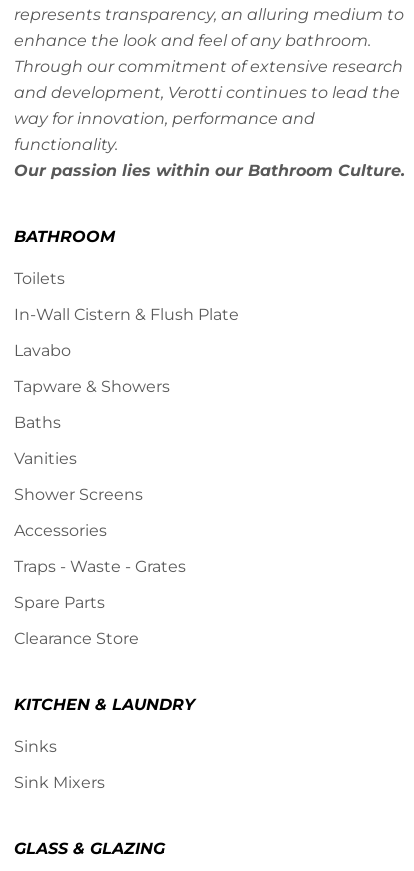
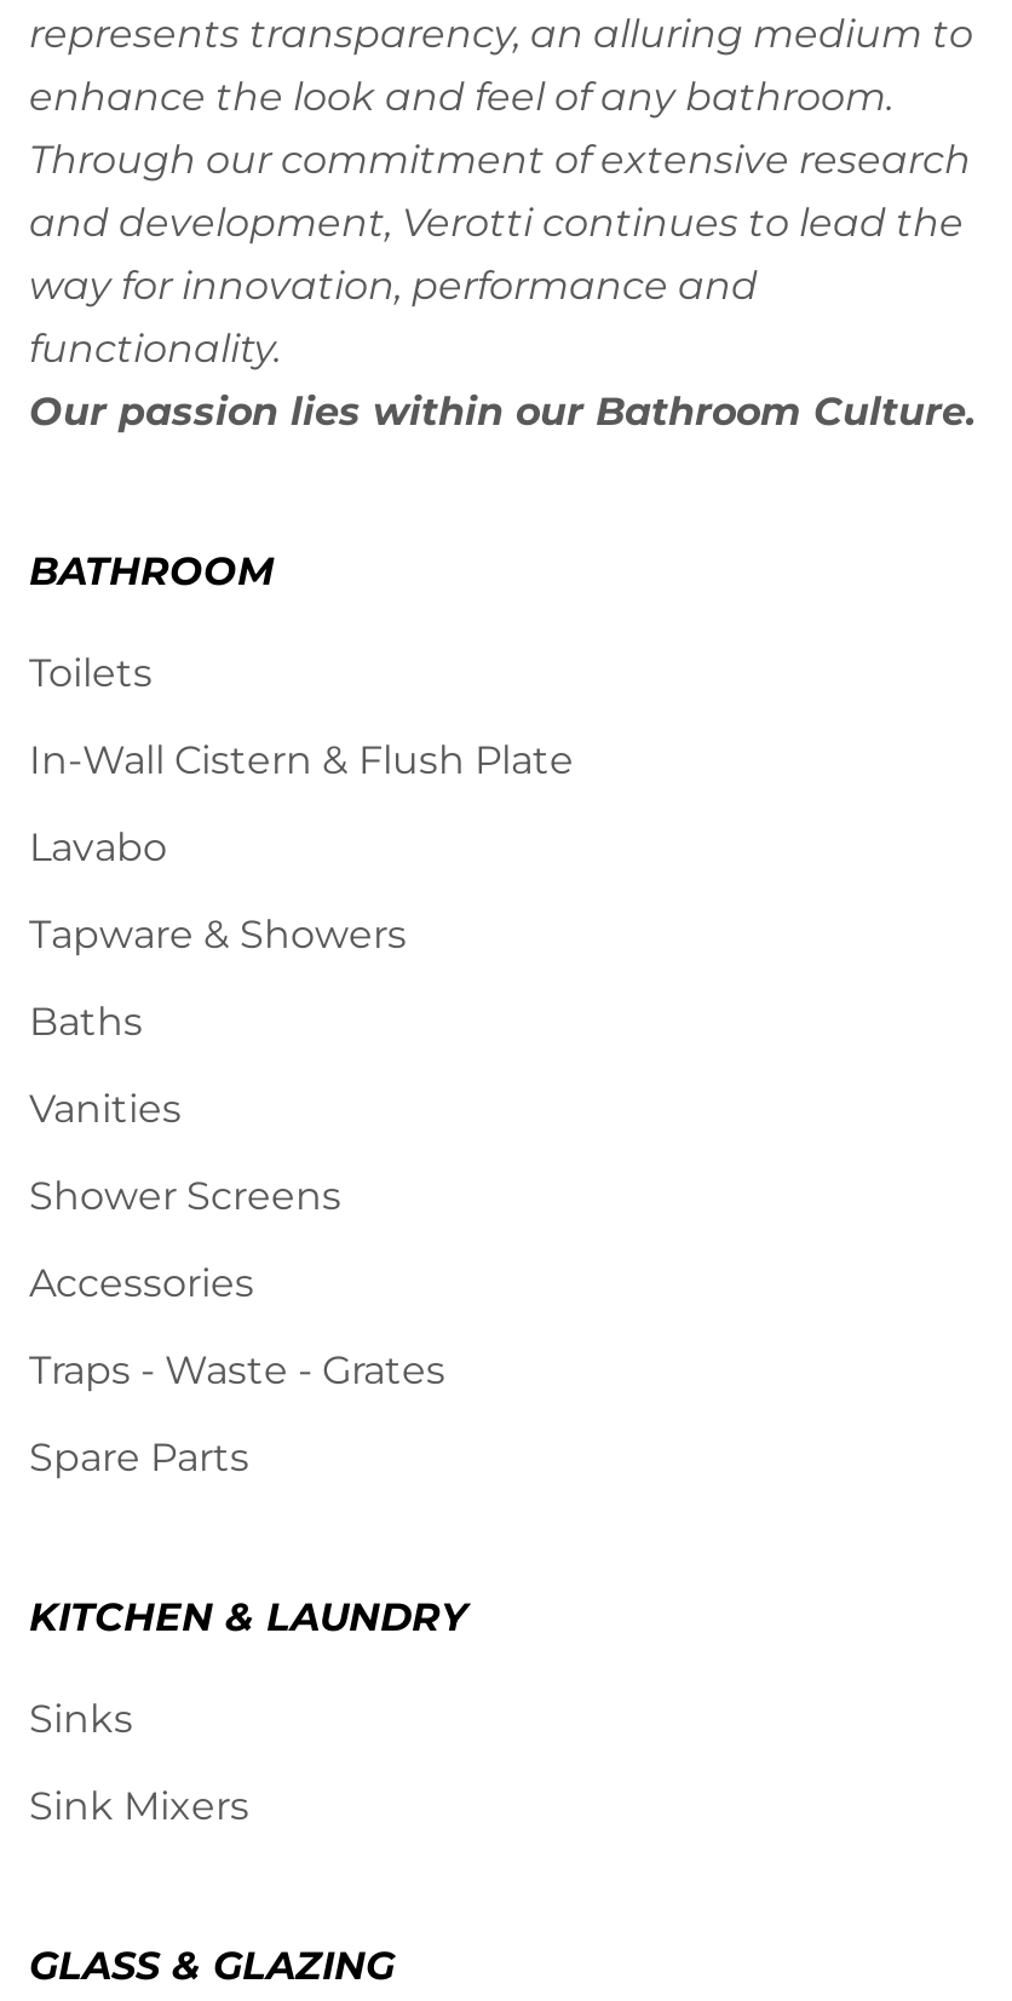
[14,629,139,648] Clearance Store -> none

